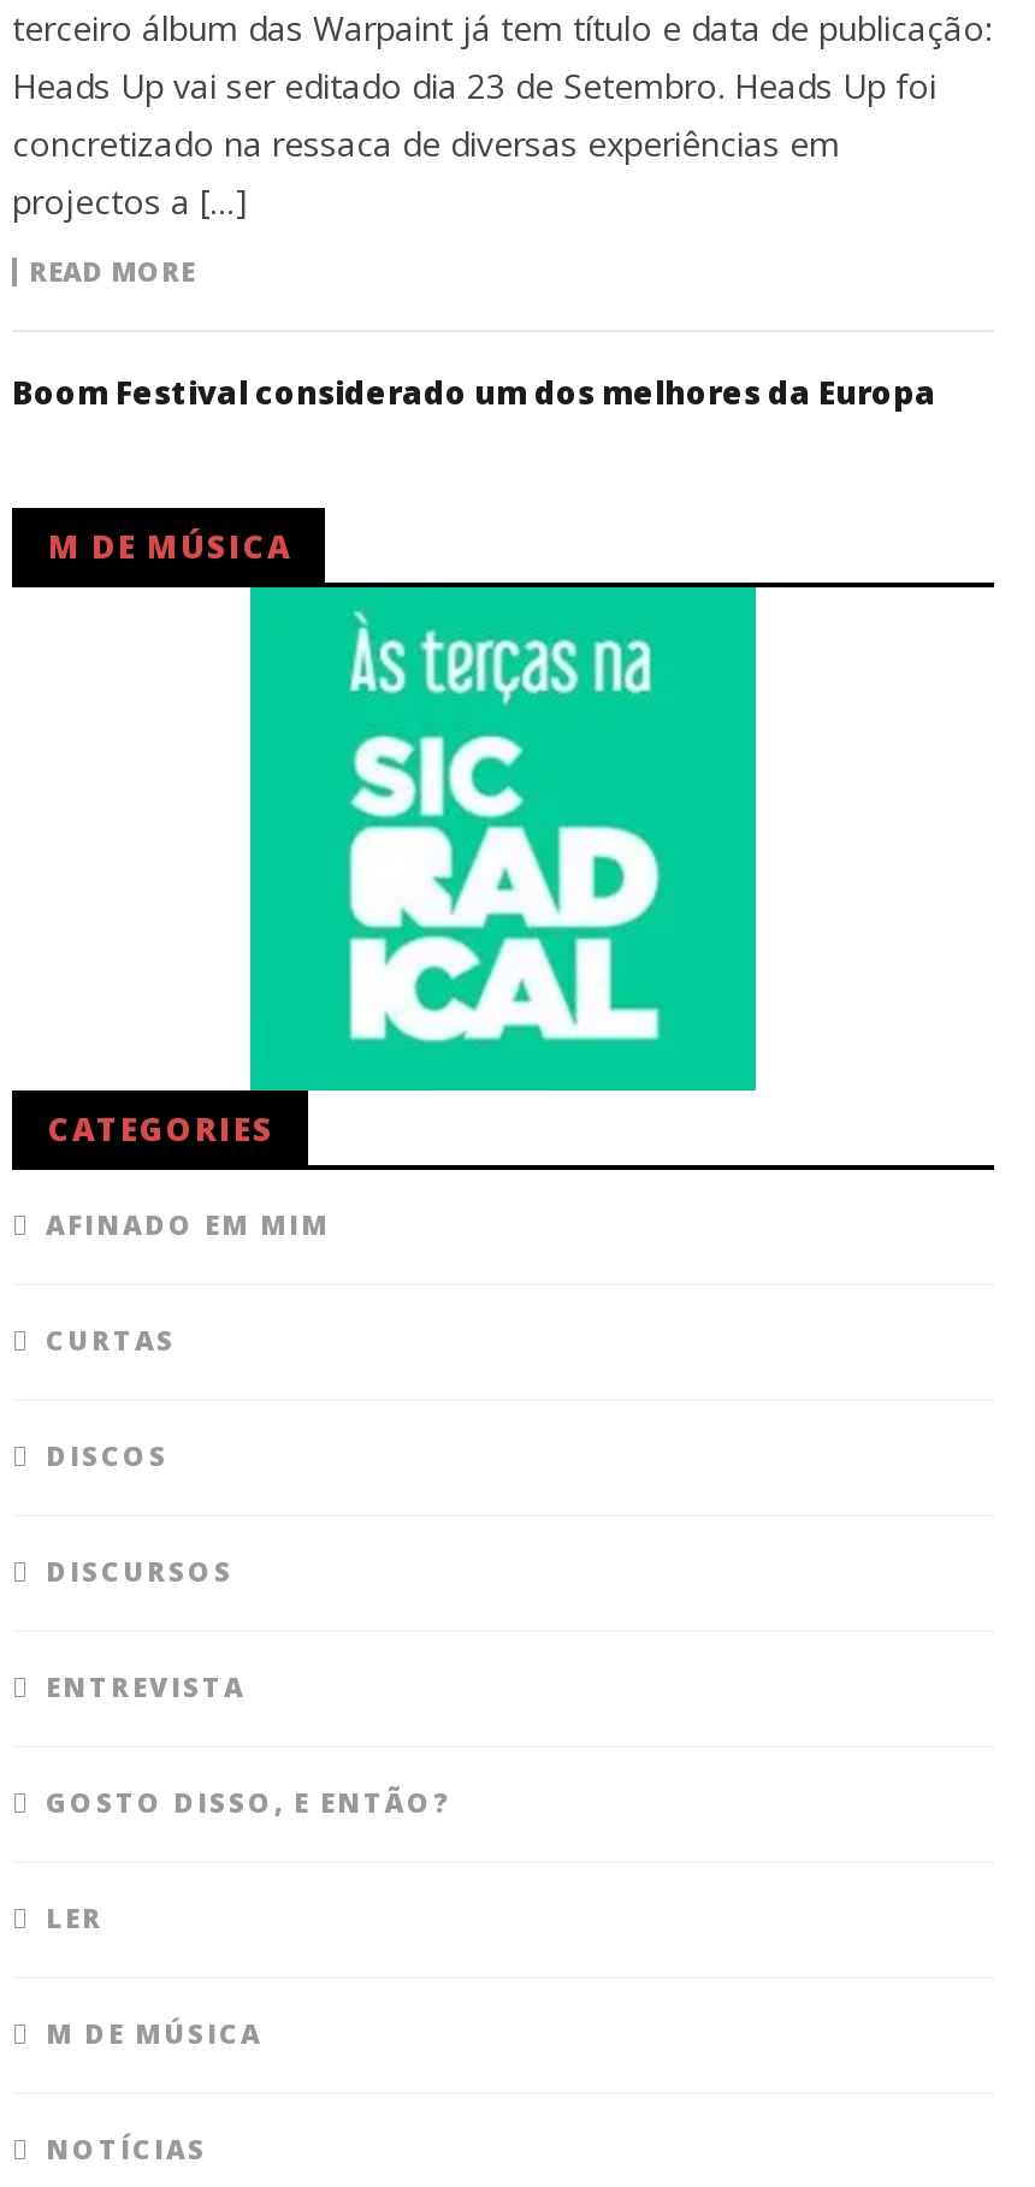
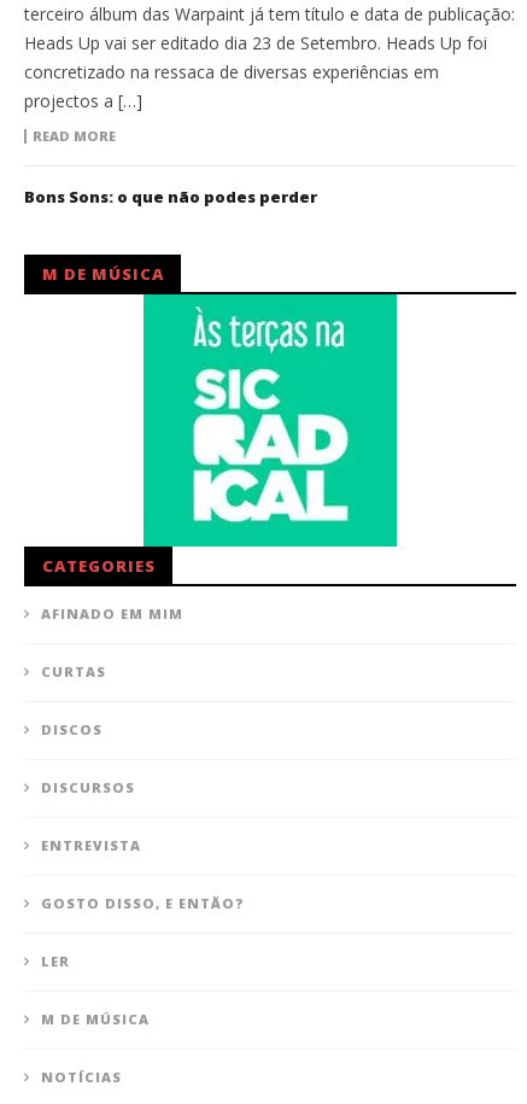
[12,371,936,415] Boom Festival considerado um dos melhores da Europa -> [24,186,317,208] Bons Sons: o que não podes perder

